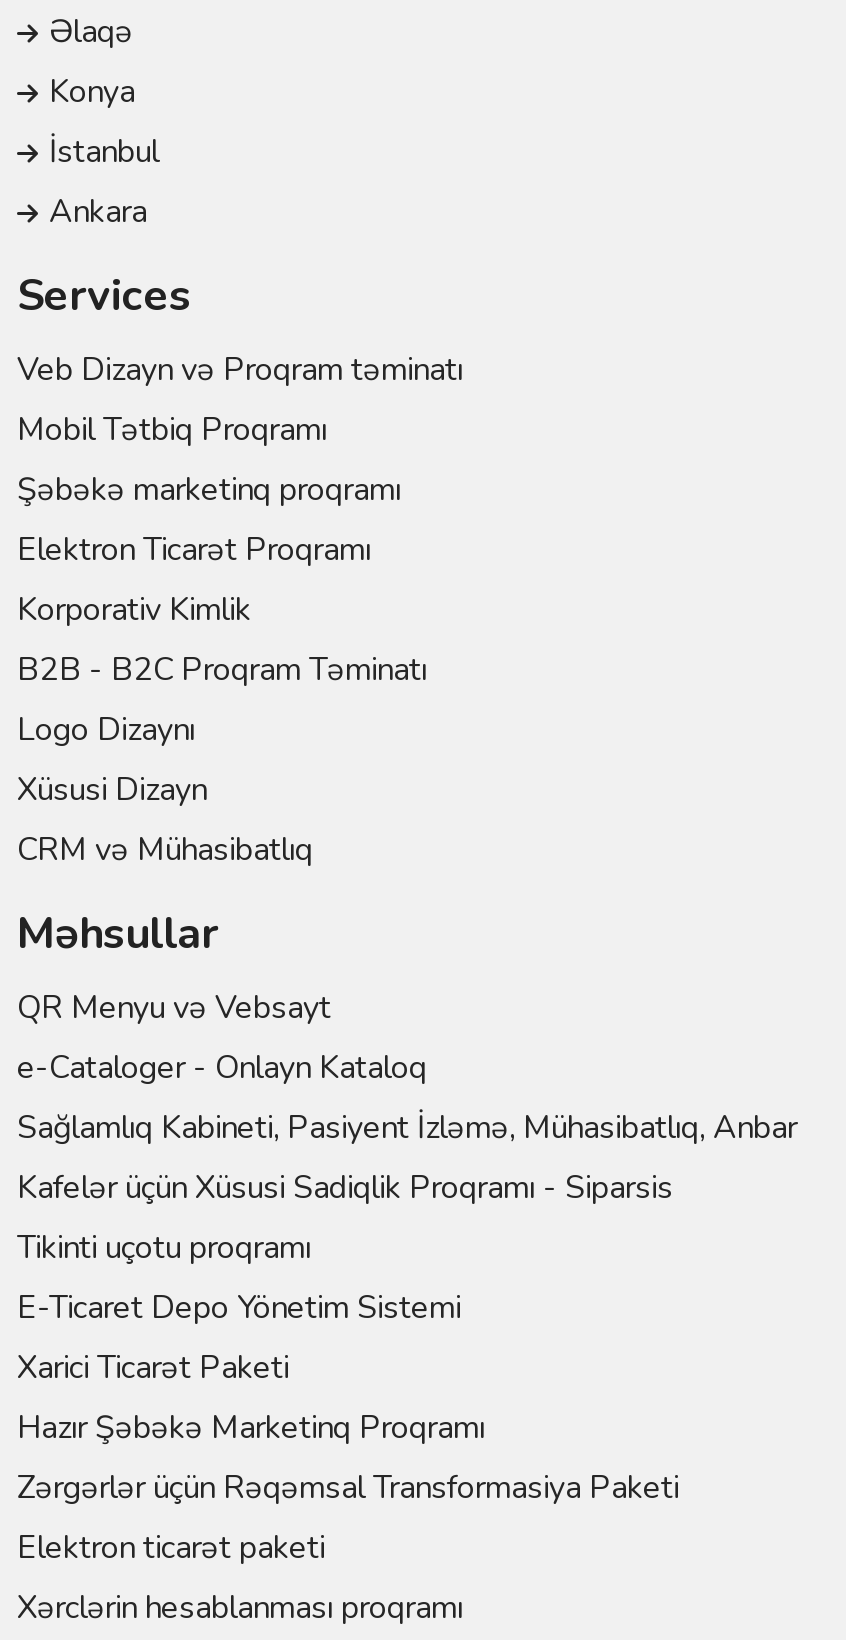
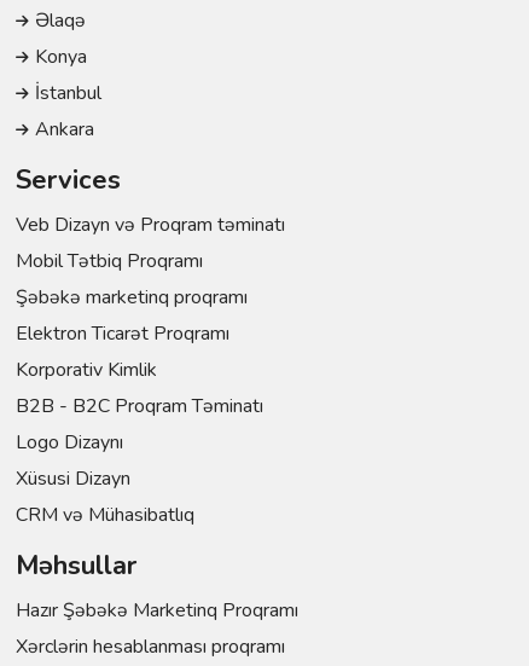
[17,986,797,1390] QR Menyu və Vebsayt | e-Cataloger - Onlayn Kataloq | Sağlamlıq Kabineti, Pasiyent İzləmə, Mühasibatlıq, Anbar | Kafelər üçün Xüsusi Sadiqlik Proqramı - Siparsis | Tikinti uçotu proqramı | E-Ticaret Depo Yönetim Sistemi | Xarici Ticarət Paketi -> none
[17,1466,679,1570] Zərgərlər üçün Rəqəmsal Transformasiya Paketi | Elektron ticarət paketi -> none

